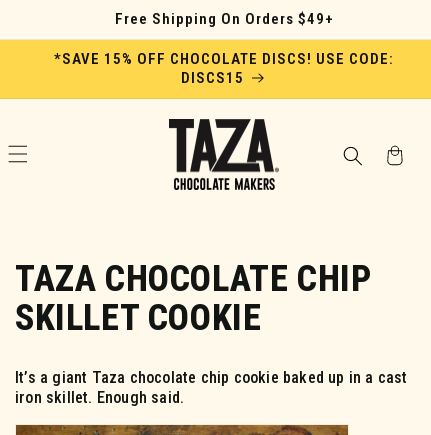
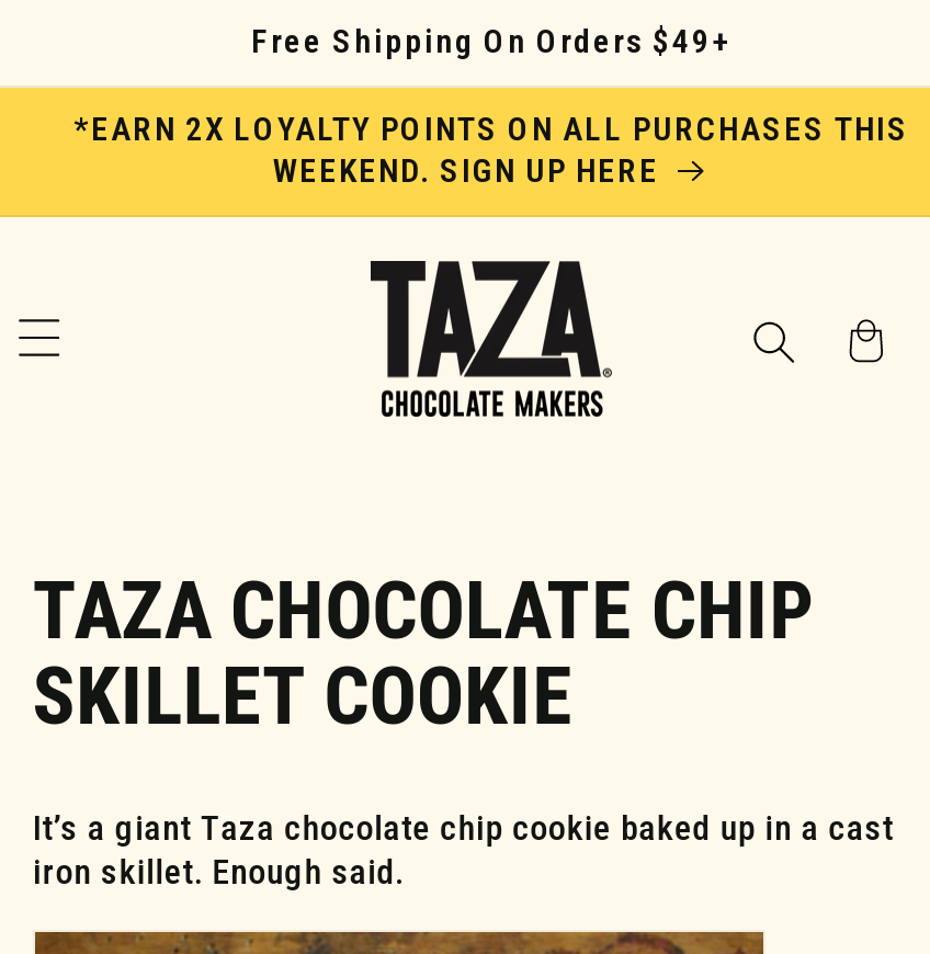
[54,50,394,87] *SAVE 15% OFF CHOCOLATE DISCS! USE CODE: | DISCS15 -> [73,110,909,191] *EARN 2X LOYALTY POINTS ON ALL PURCHASES THIS | WEEKEND. SIGN UP HERE

